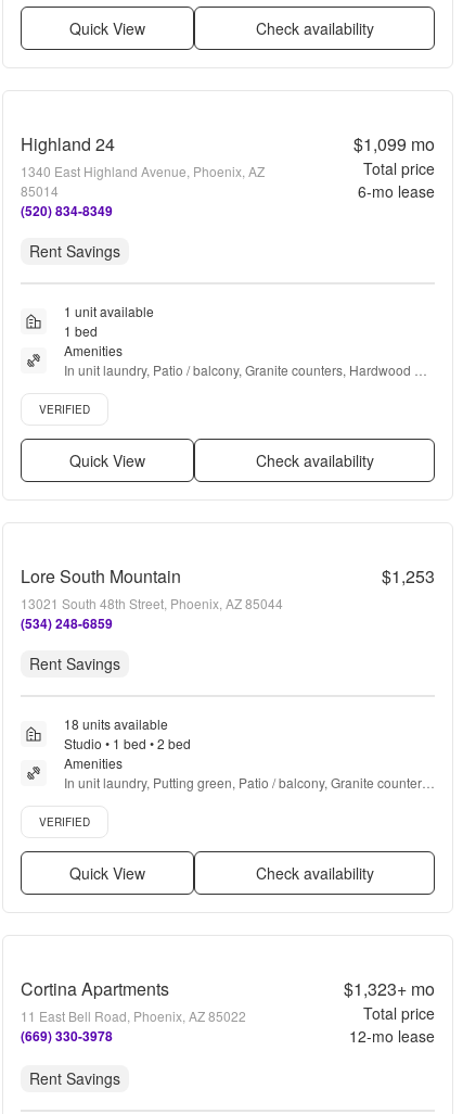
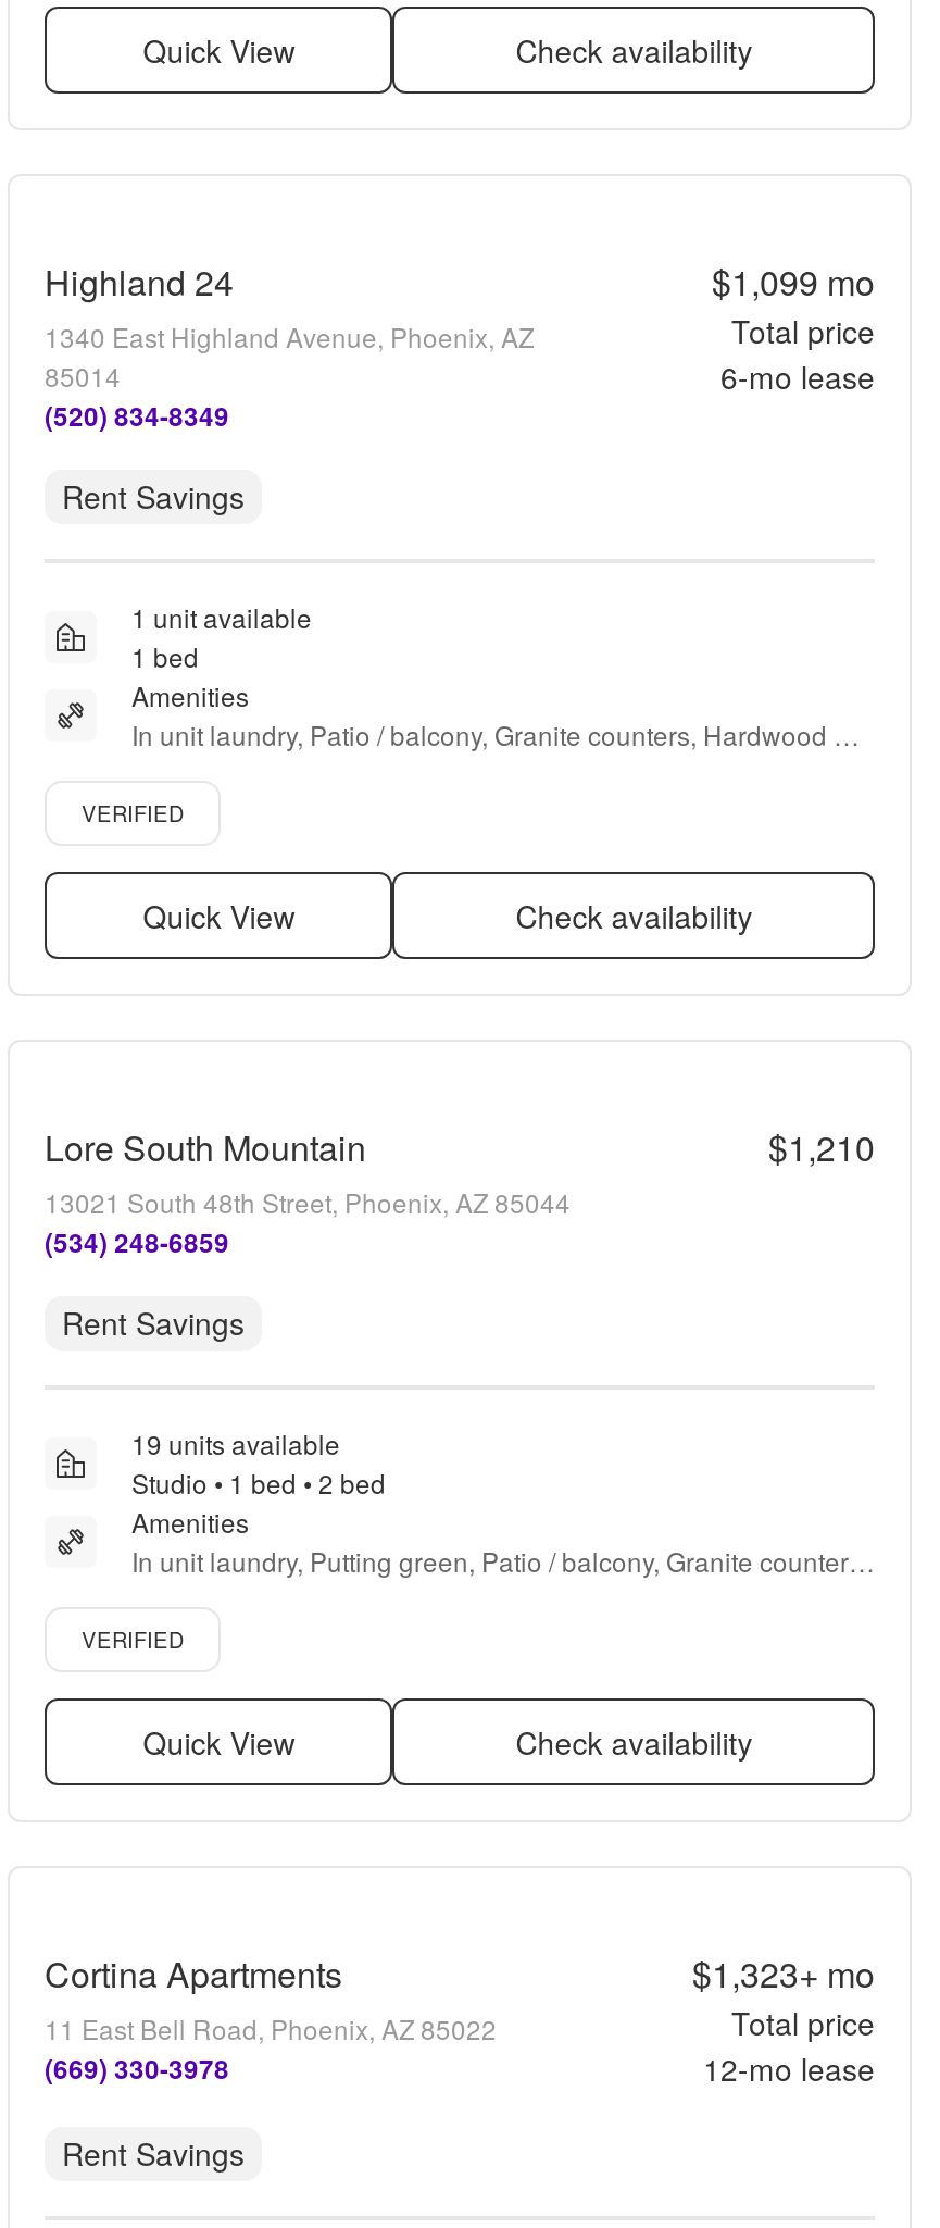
[382,564,435,588] $1,253 -> [768,1122,875,1172] $1,210
[64,714,168,733] 18 units available -> [131,1424,340,1461] 19 units available

